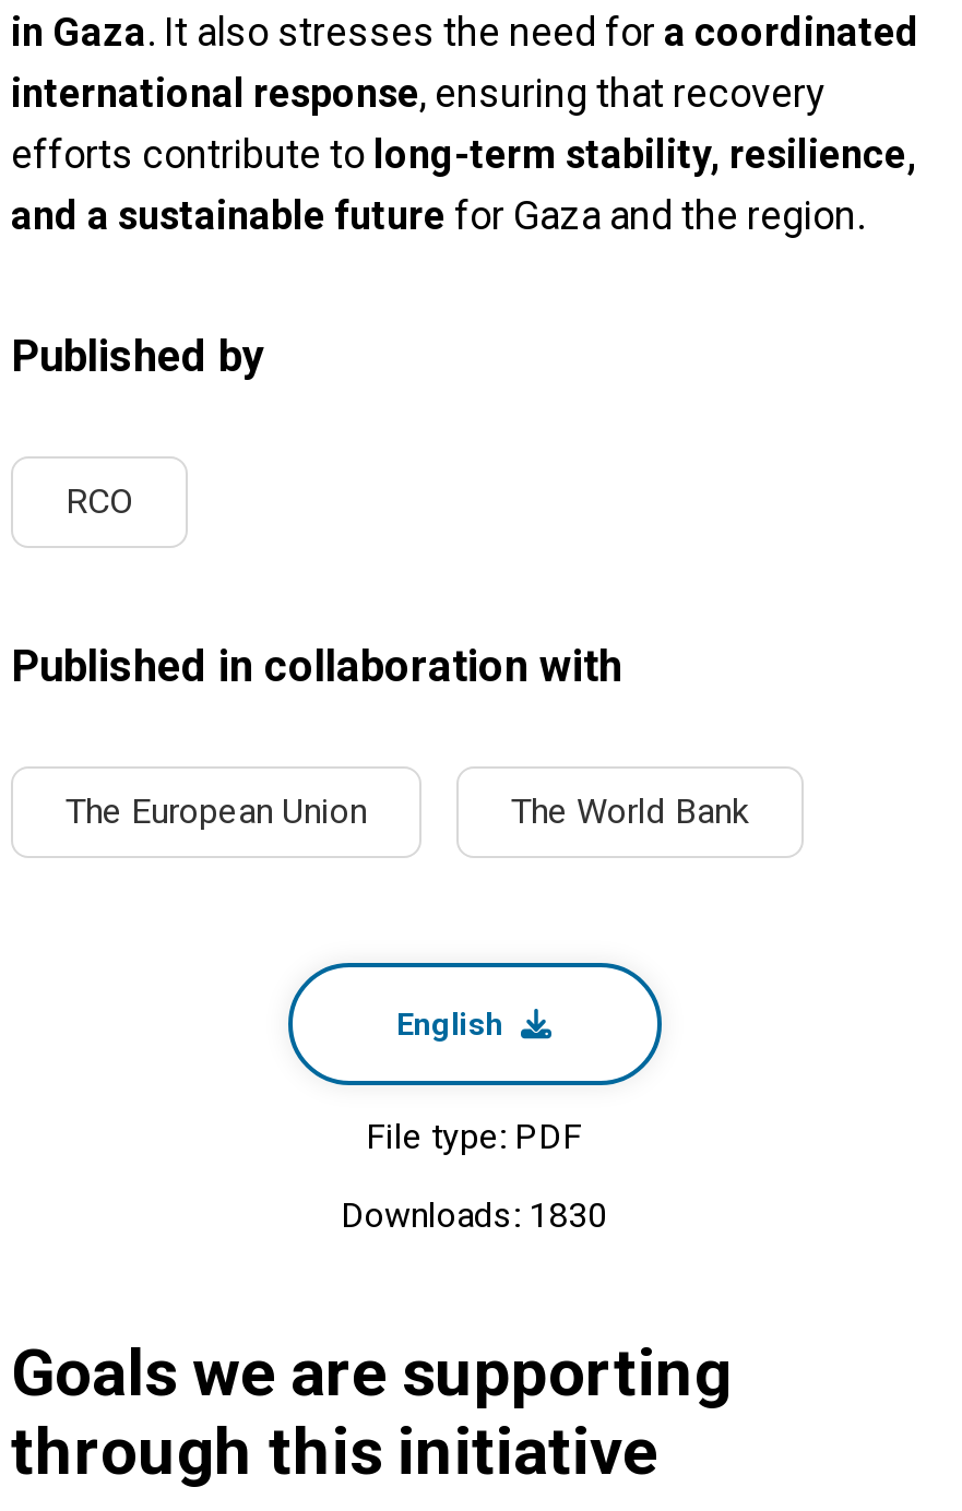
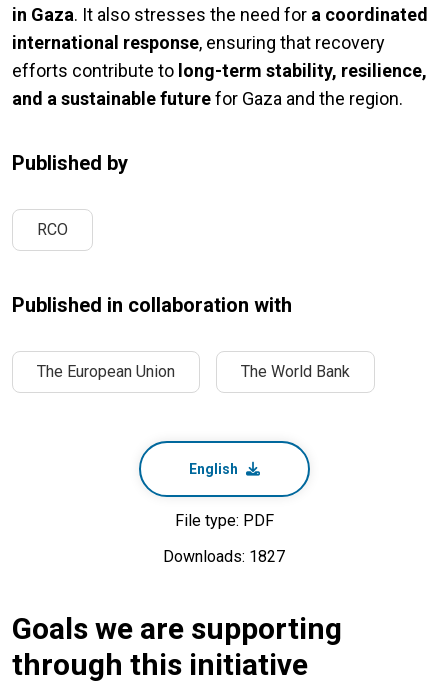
[341,1195,607,1236] Downloads: 1830 -> [163,547,285,566] Downloads: 1827

